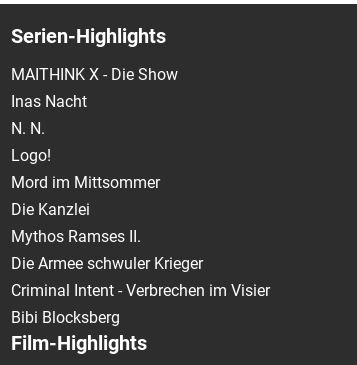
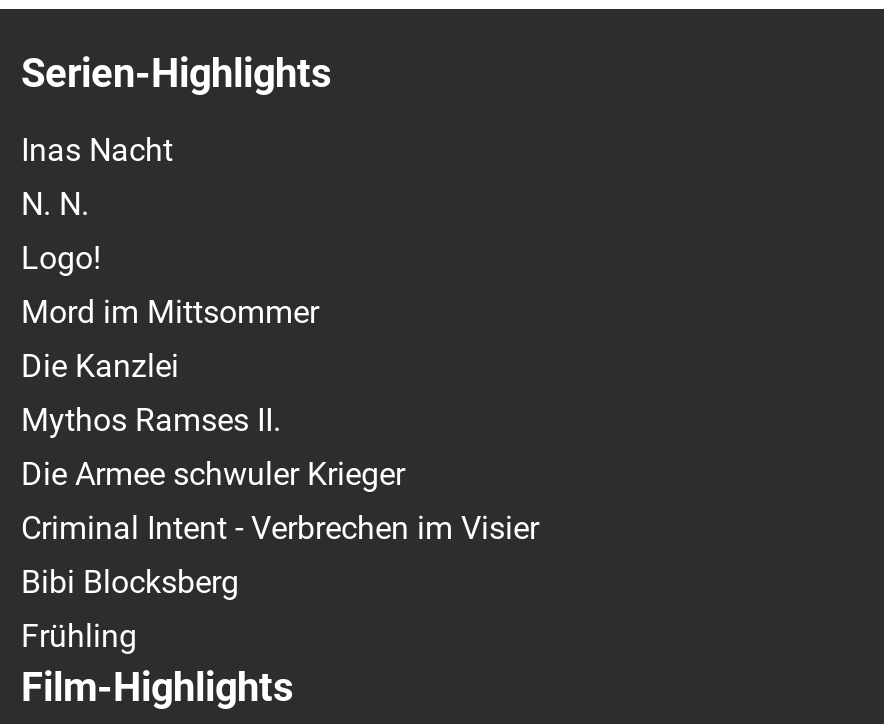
[11,65,178,84] MAITHINK X - Die Show -> none
moved [11,92,270,327] -> [21,131,539,601]: Inas Nacht | N. N. | Logo! | ... | Criminal Intent - Verbrechen im Visier | Bibi Blocksberg
none -> [21,617,137,655] Frühling

